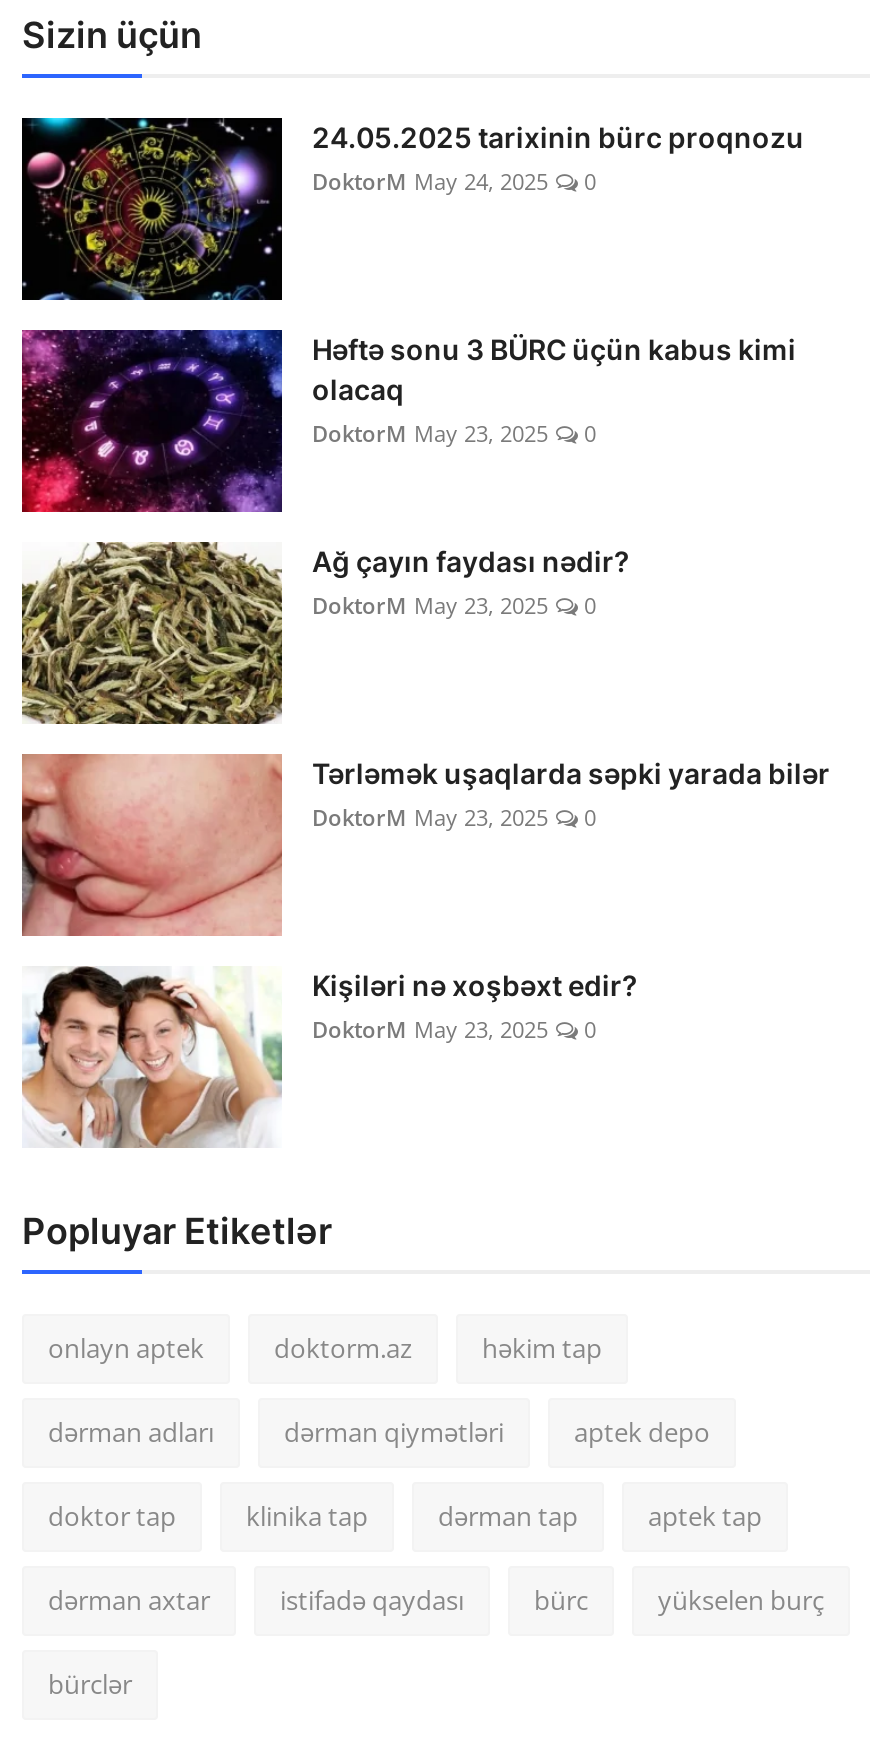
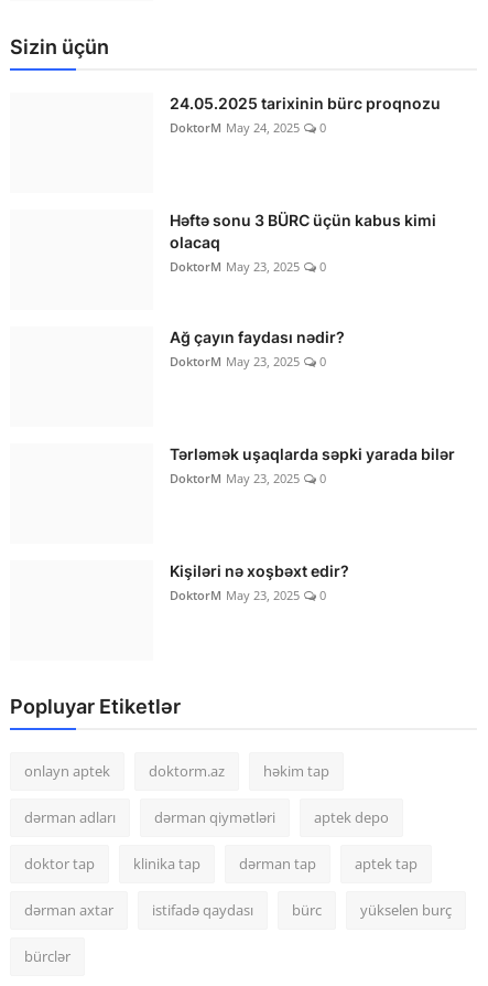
[20,116,284,302] [image] -> none
[20,328,284,514] [image] -> none
[20,540,284,726] [image] -> none
[20,752,284,938] [image] -> none
[20,964,284,1150] [image] -> none

